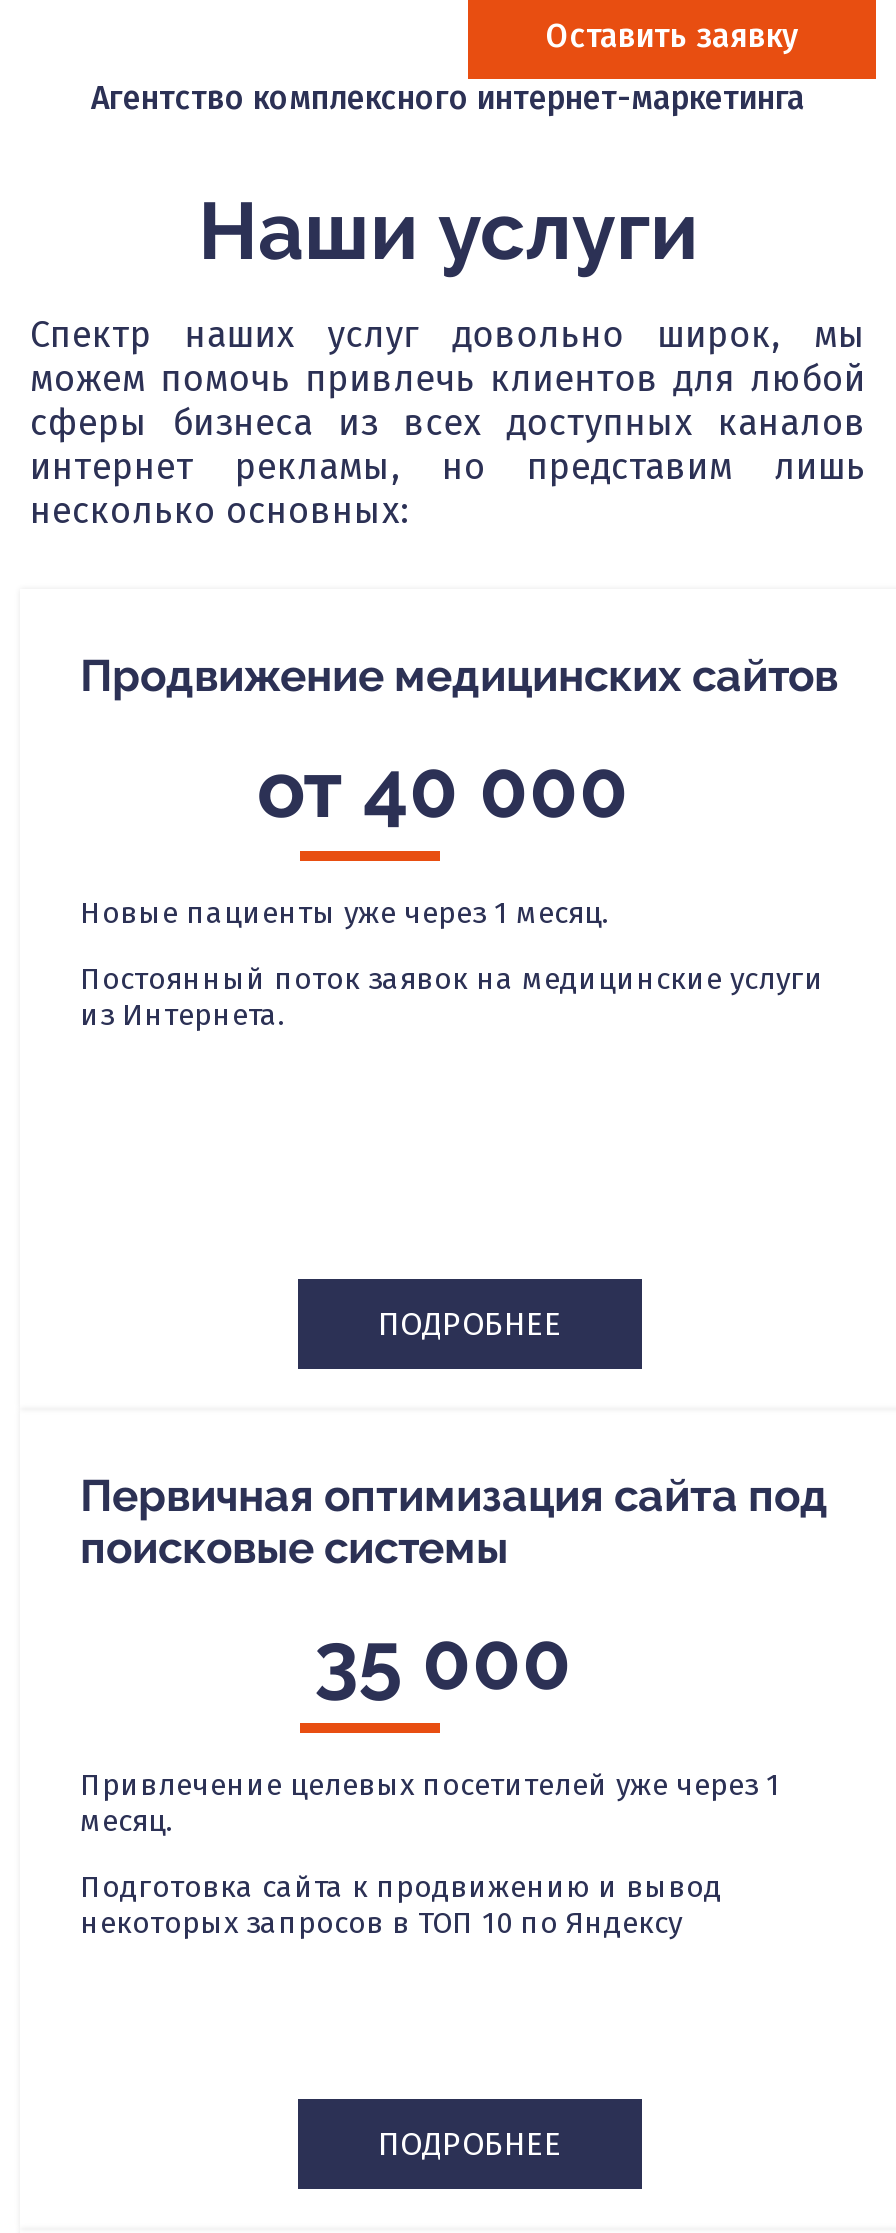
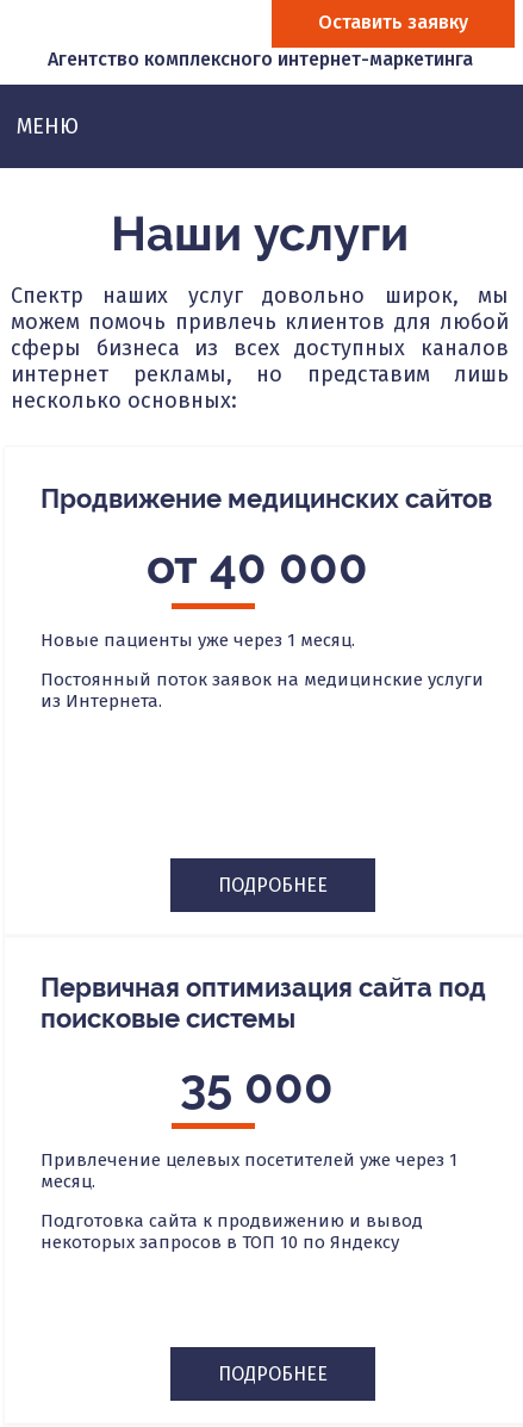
none -> [17,113,79,139] МЕНЮ

